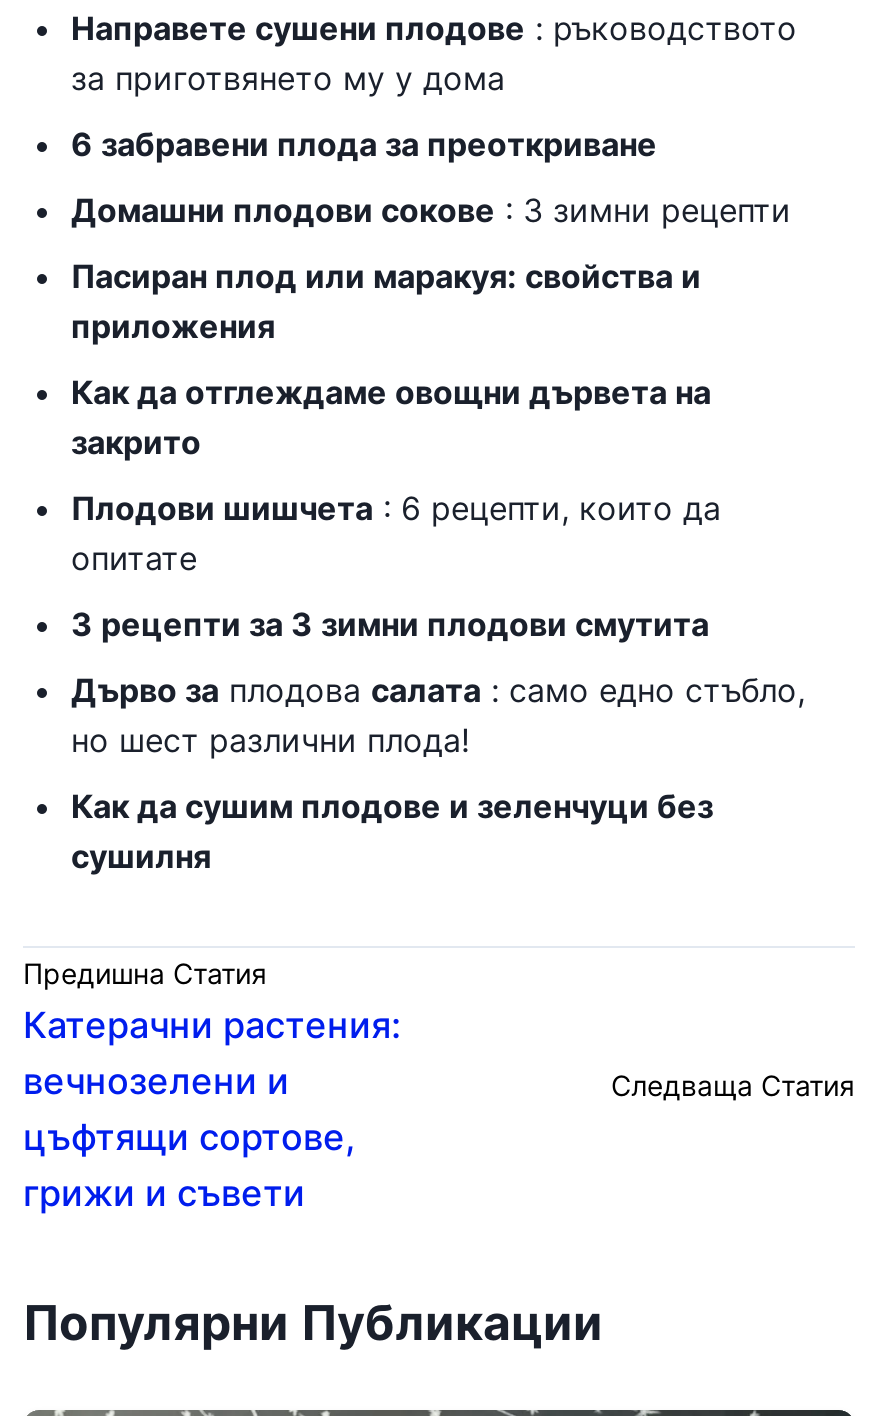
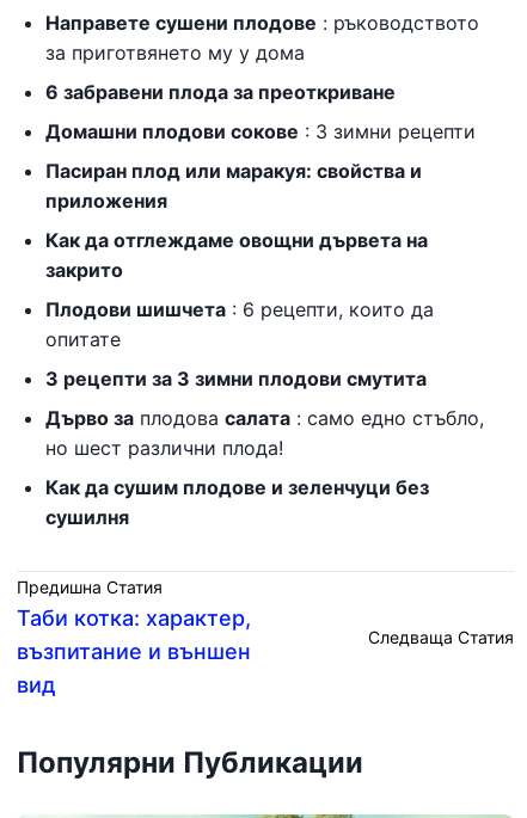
[23,1005,401,1215] Катерачни растения: | вечнозелени и | цъфтящи сортове, | грижи и съвети -> [17,606,251,698] Таби котка: характер, | възпитание и външен | вид

